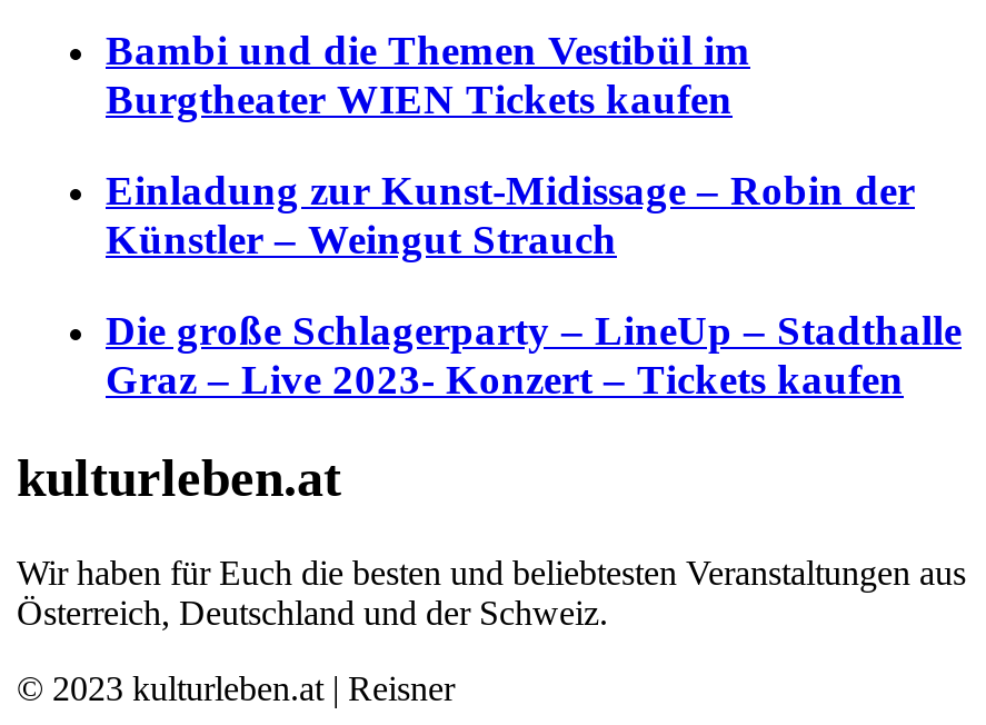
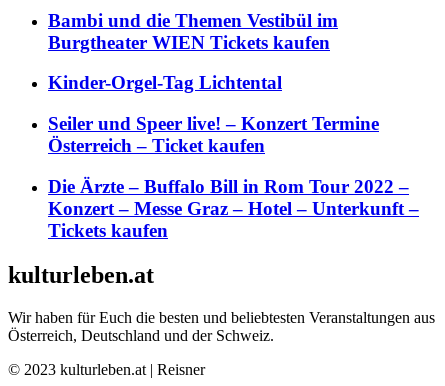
[106,167,962,402] Einladung zur Kunst-Midissage – Robin der | Künstler – Weingut Strauch | Die große Schlagerparty – LineUp – Stadthalle | Graz – Live 2023- Konzert – Tickets kaufen -> [48,72,419,241] Kinder-Orgel-Tag Lichtental | Seiler und Speer live! – Konzert Termine | Österreich – Ticket kaufen | Die Ärzte – Buffalo Bill in Rom Tour 2022 – | Konzert – Messe Graz – Hotel – Unterkunft – | Tickets kaufen

